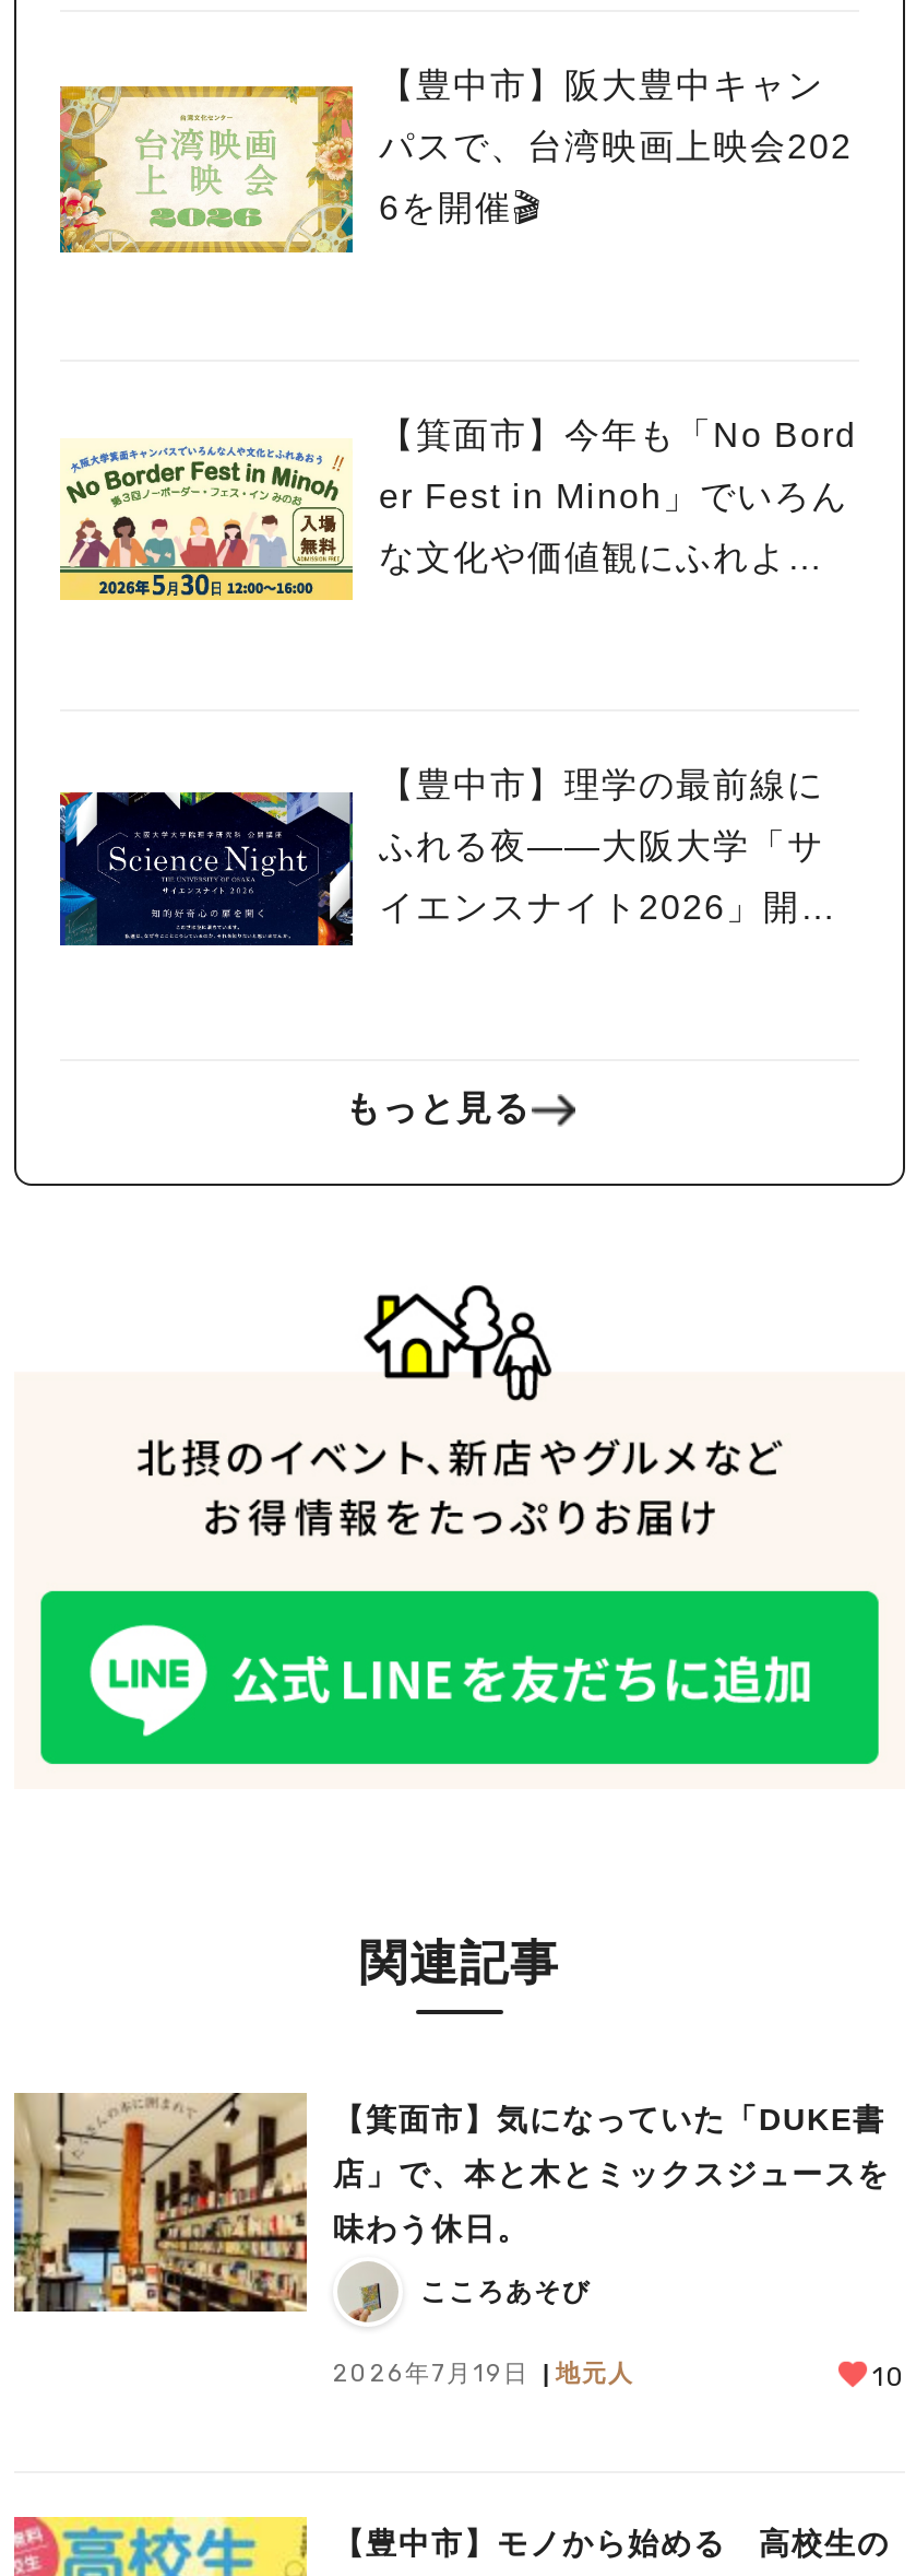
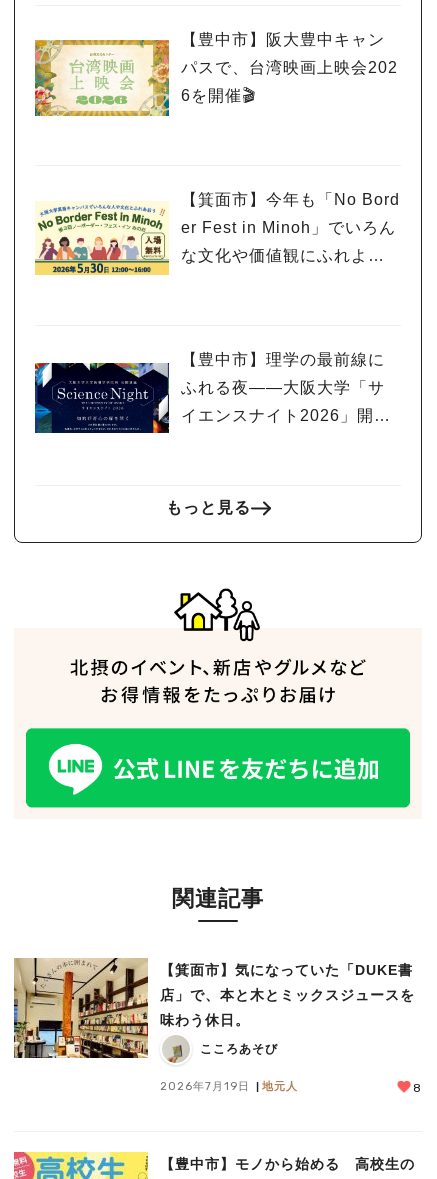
[872,2361,905,2392] 10 -> [413,1081,422,1095] 8

